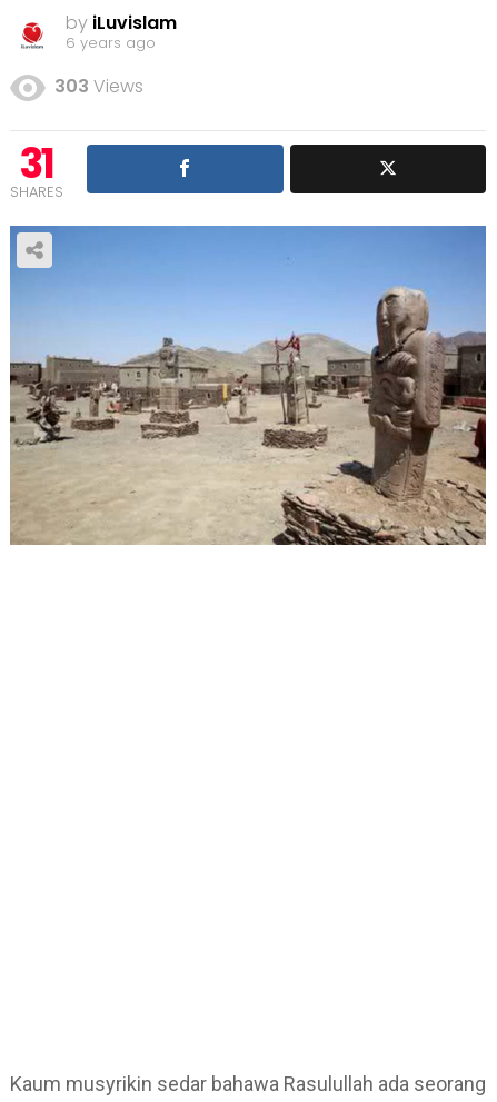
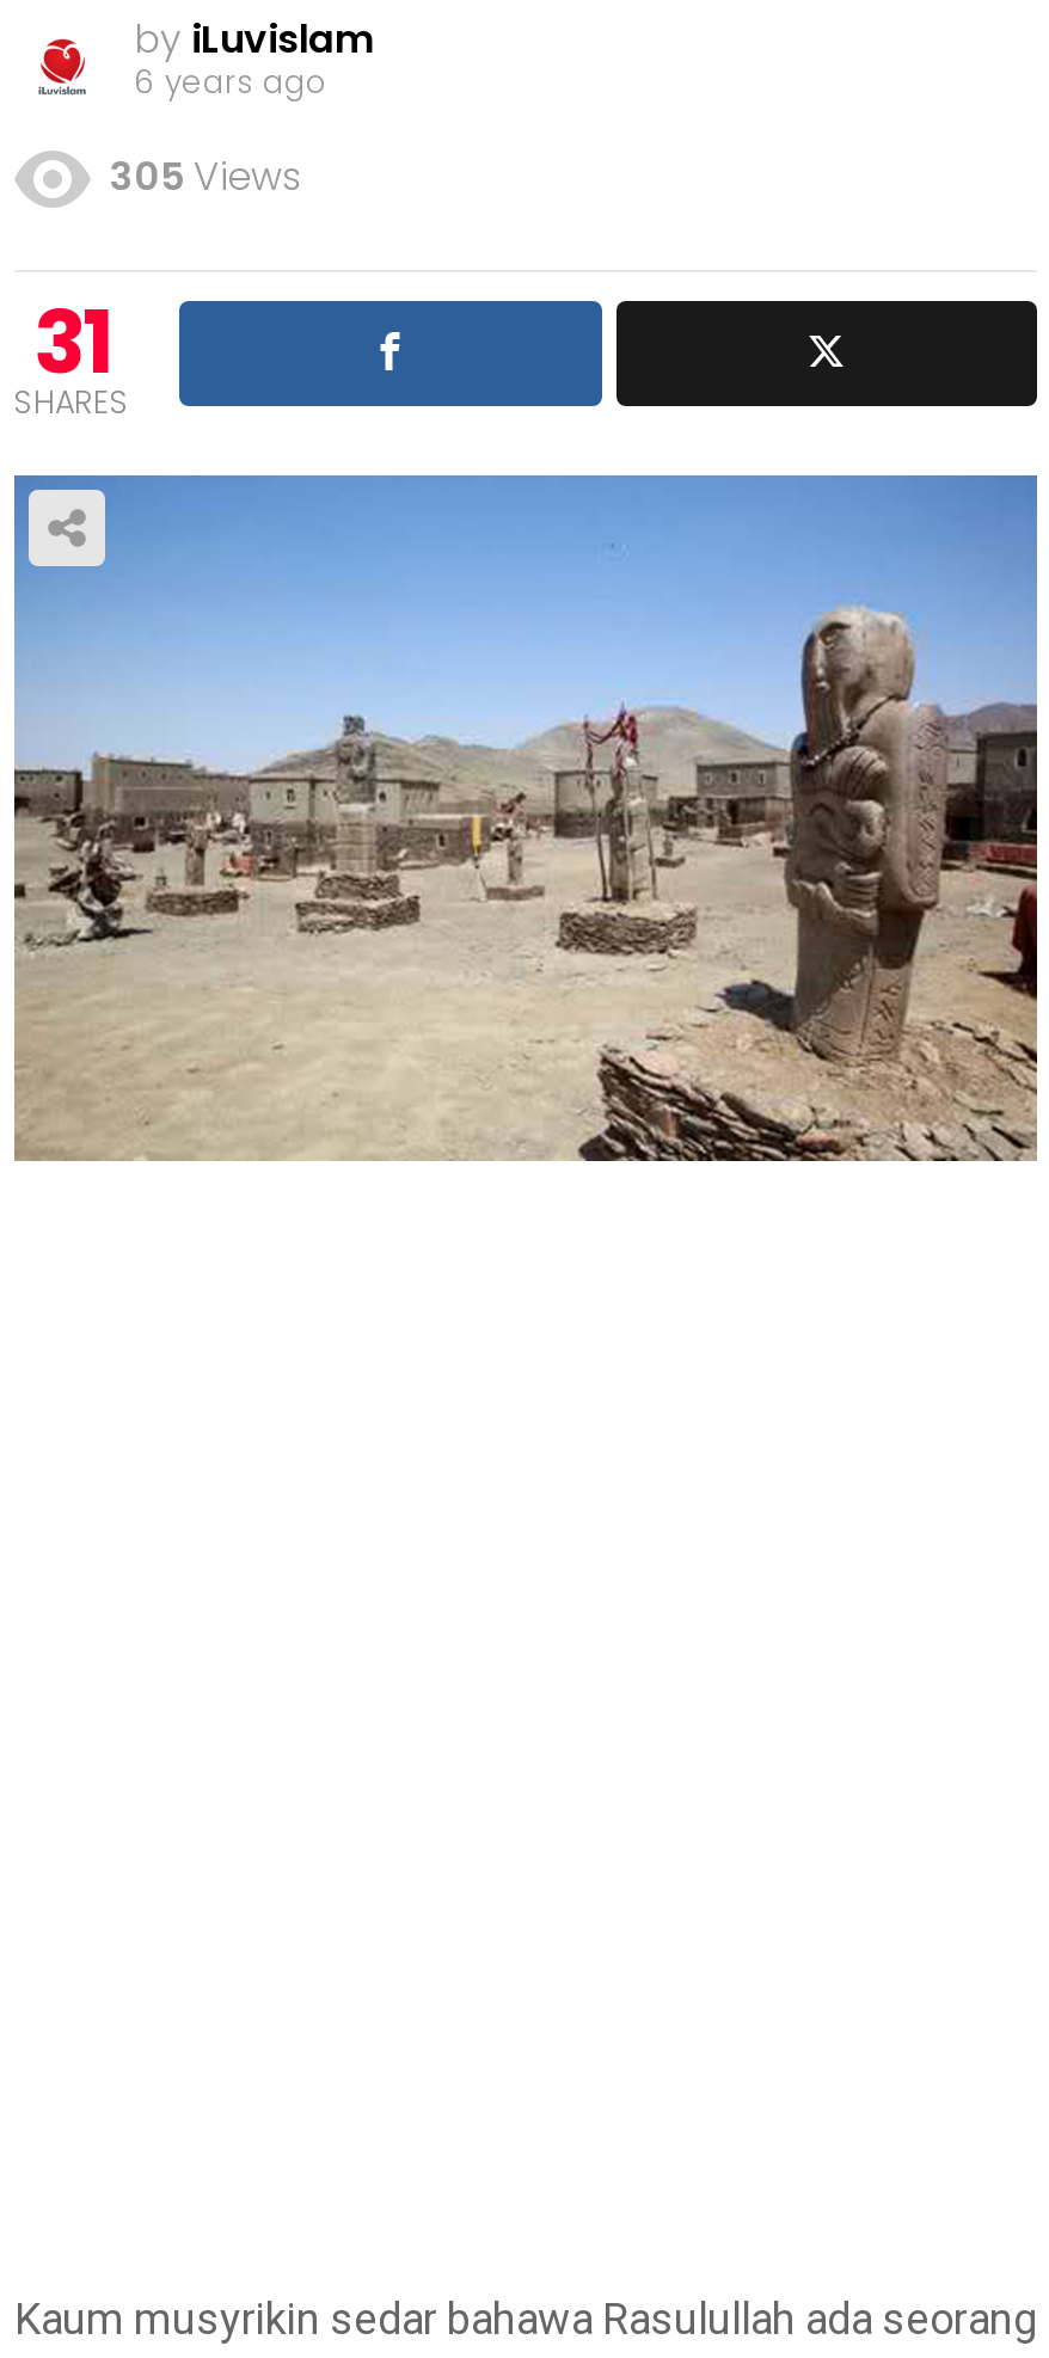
[54,74,143,99] 303 Views -> [110,149,301,204] 305 Views

